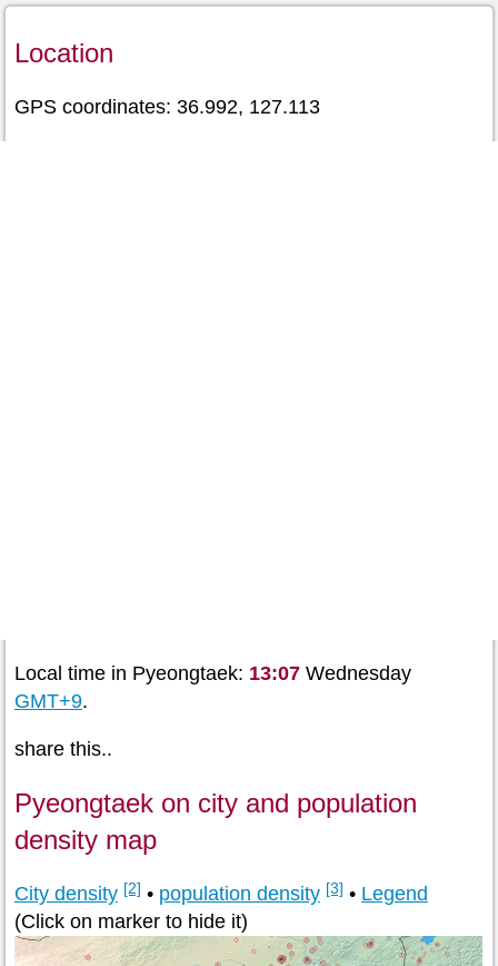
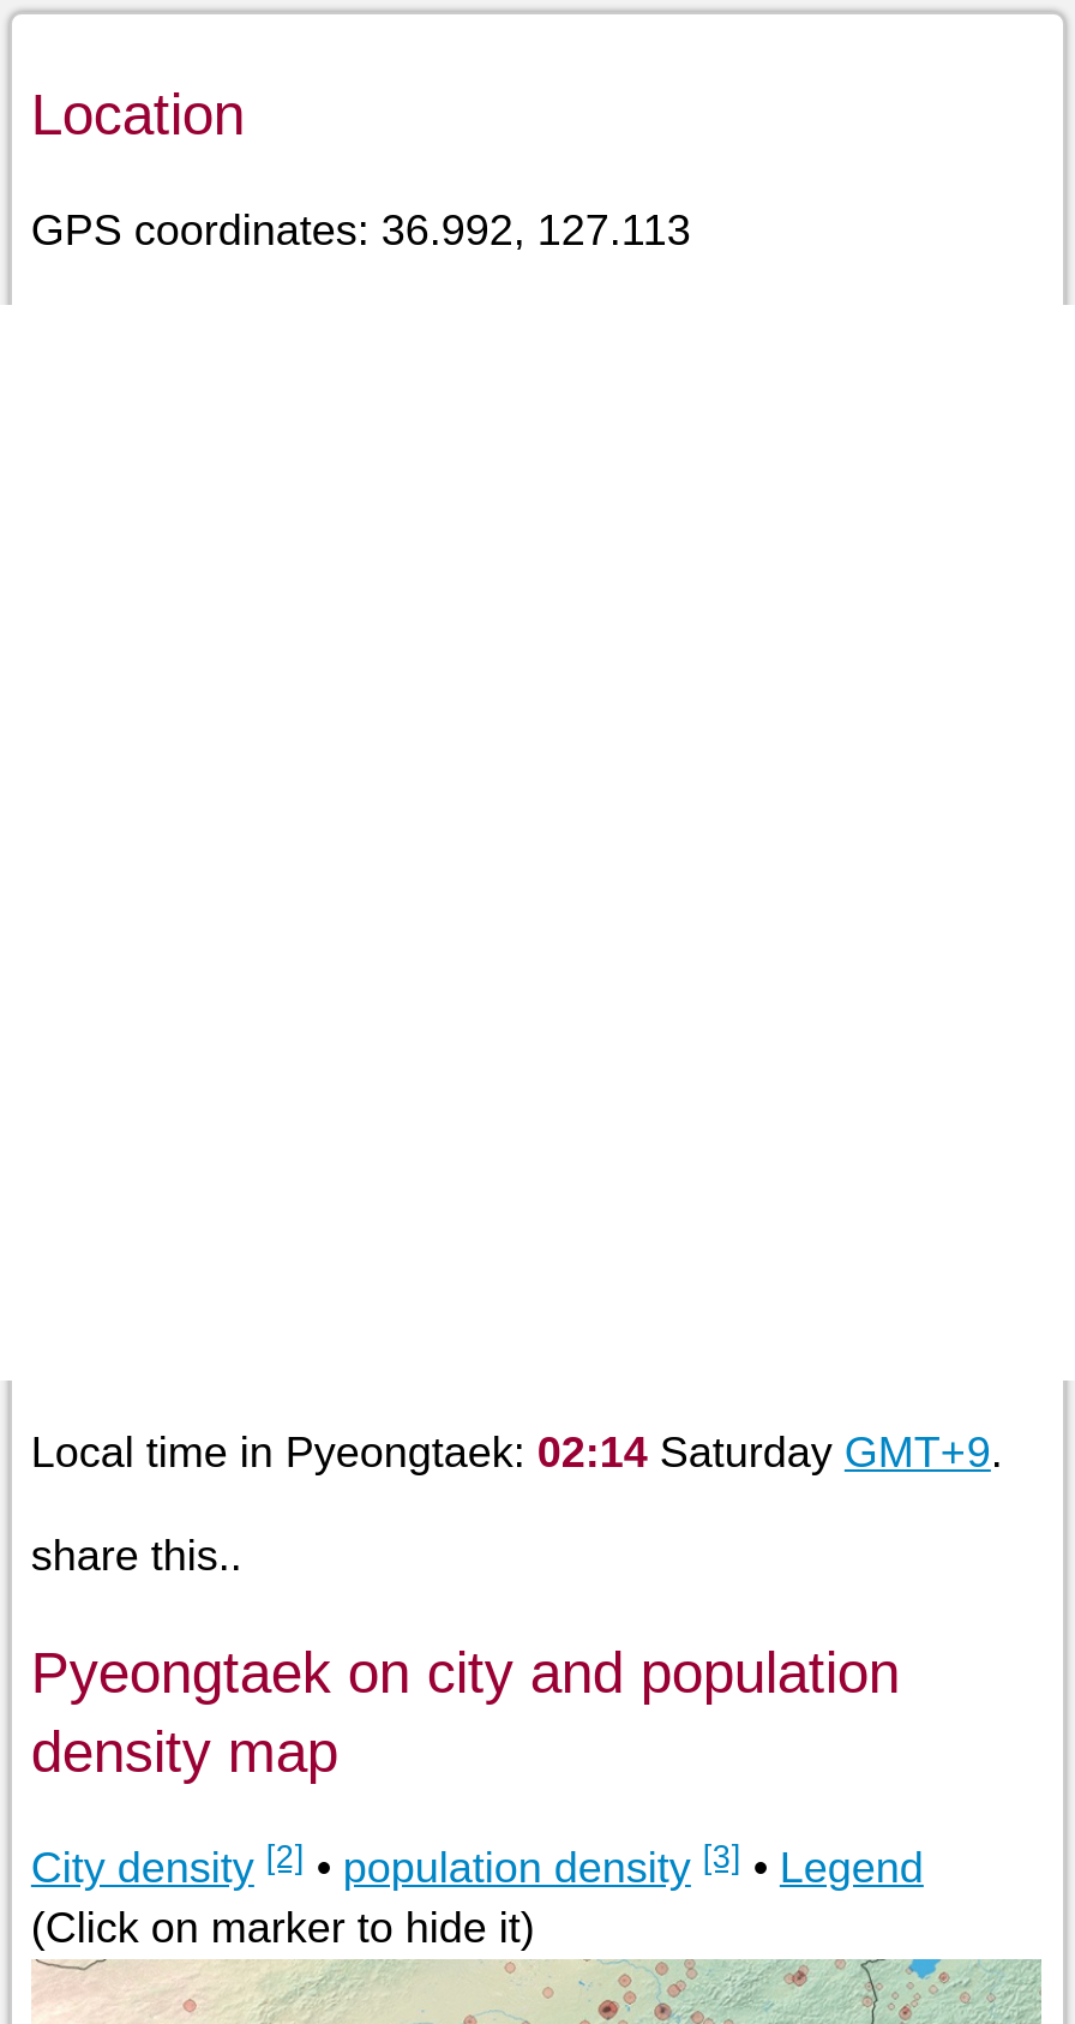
[14,662,411,712] Local time in Pyeongtaek: 13:07 Wednesday | GMT+9. -> [31,1427,1003,1475] Local time in Pyeongtaek: 02:14 Saturday GMT+9.

